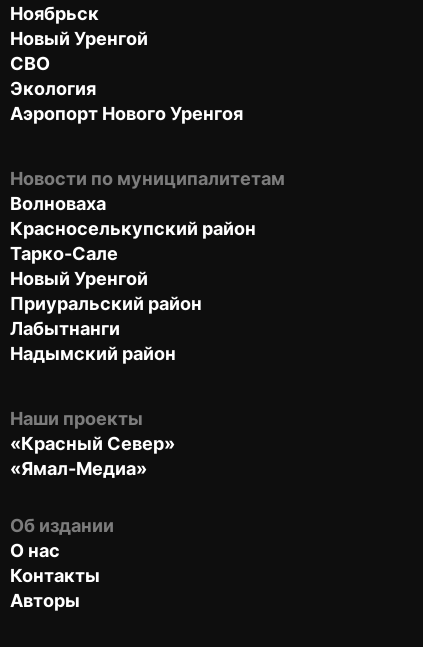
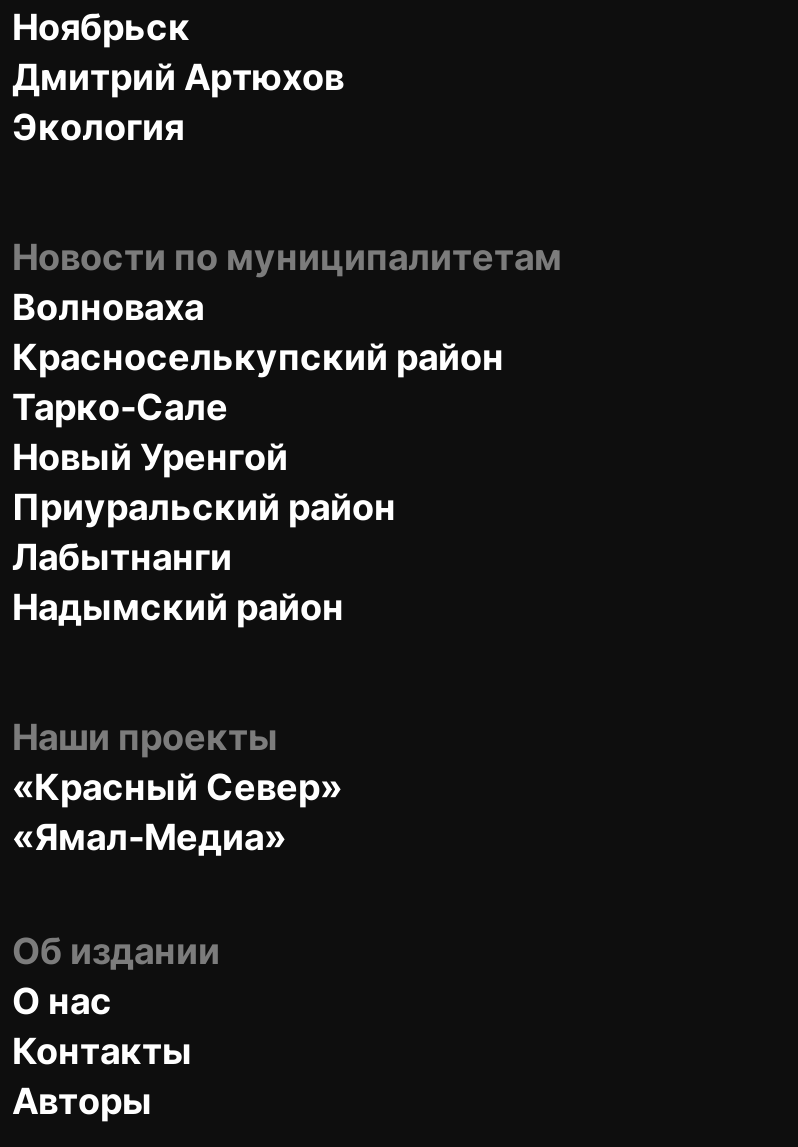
[10,28,148,74] Новый Уренгой | СВО -> [12,55,344,97] Дмитрий Артюхов
[10,103,243,124] Аэропорт Нового Уренгоя -> none

